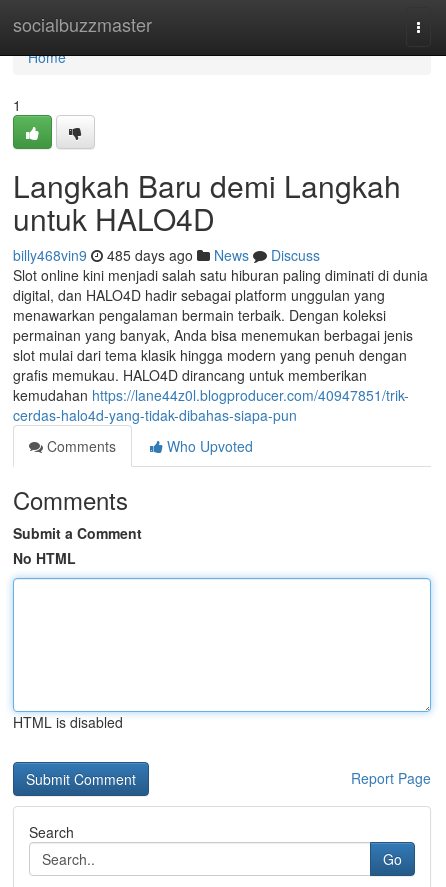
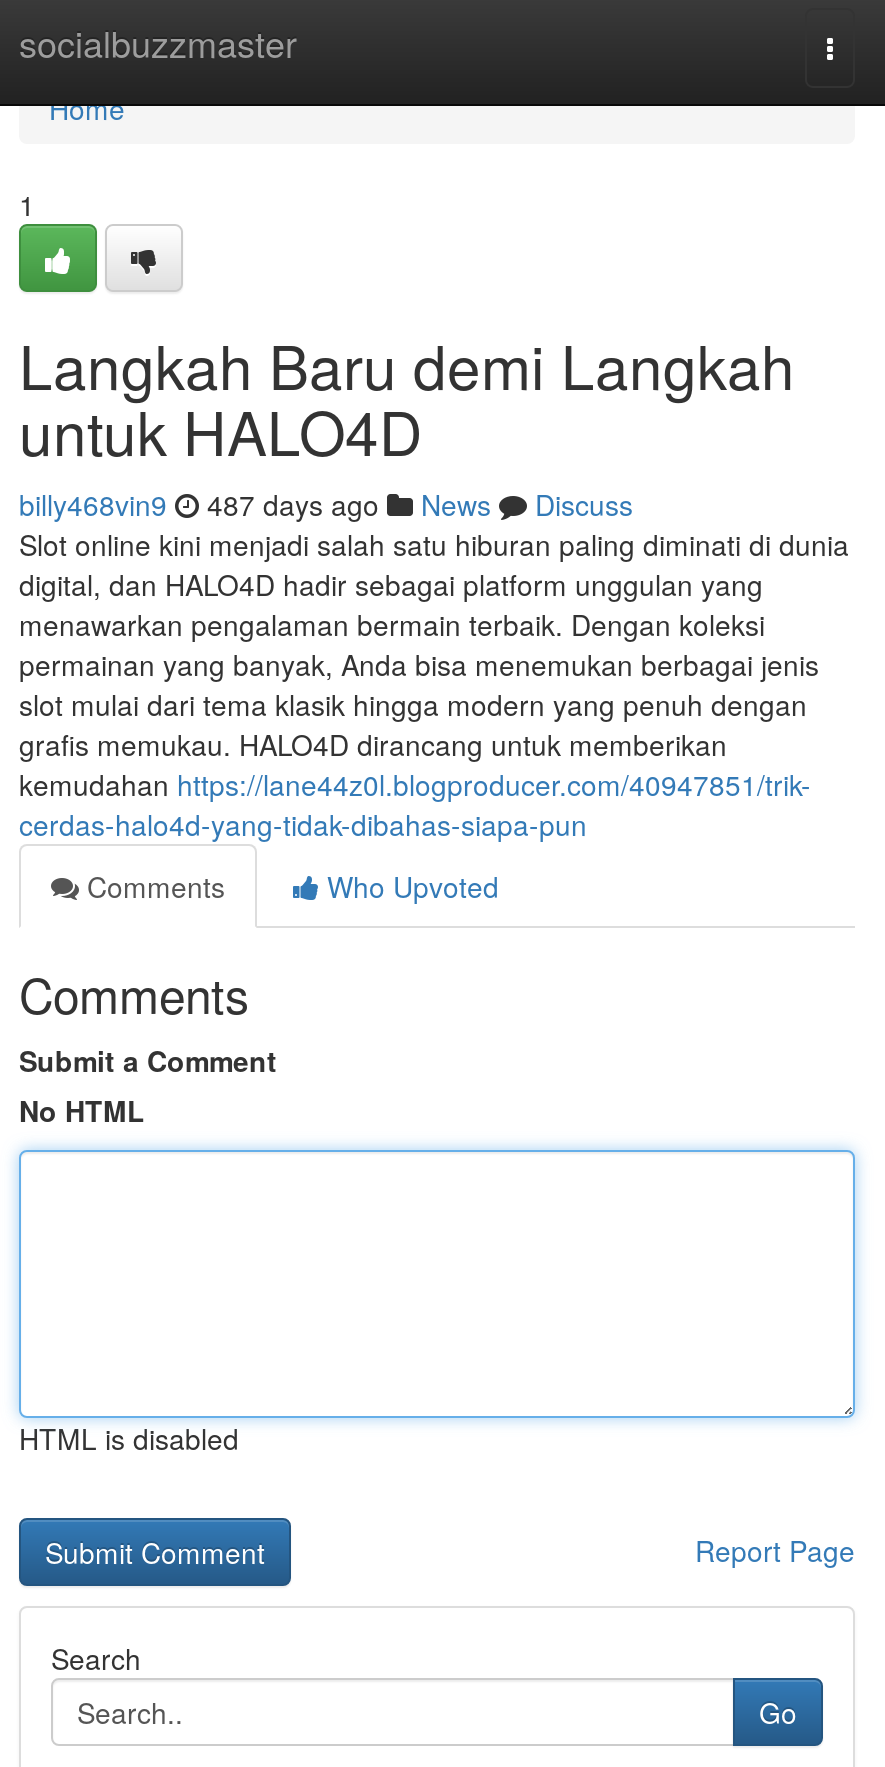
[13,245,320,265] billy468vin9 485 days ago News Discuss -> [19,484,633,524] billy468vin9 487 days ago News Discuss

